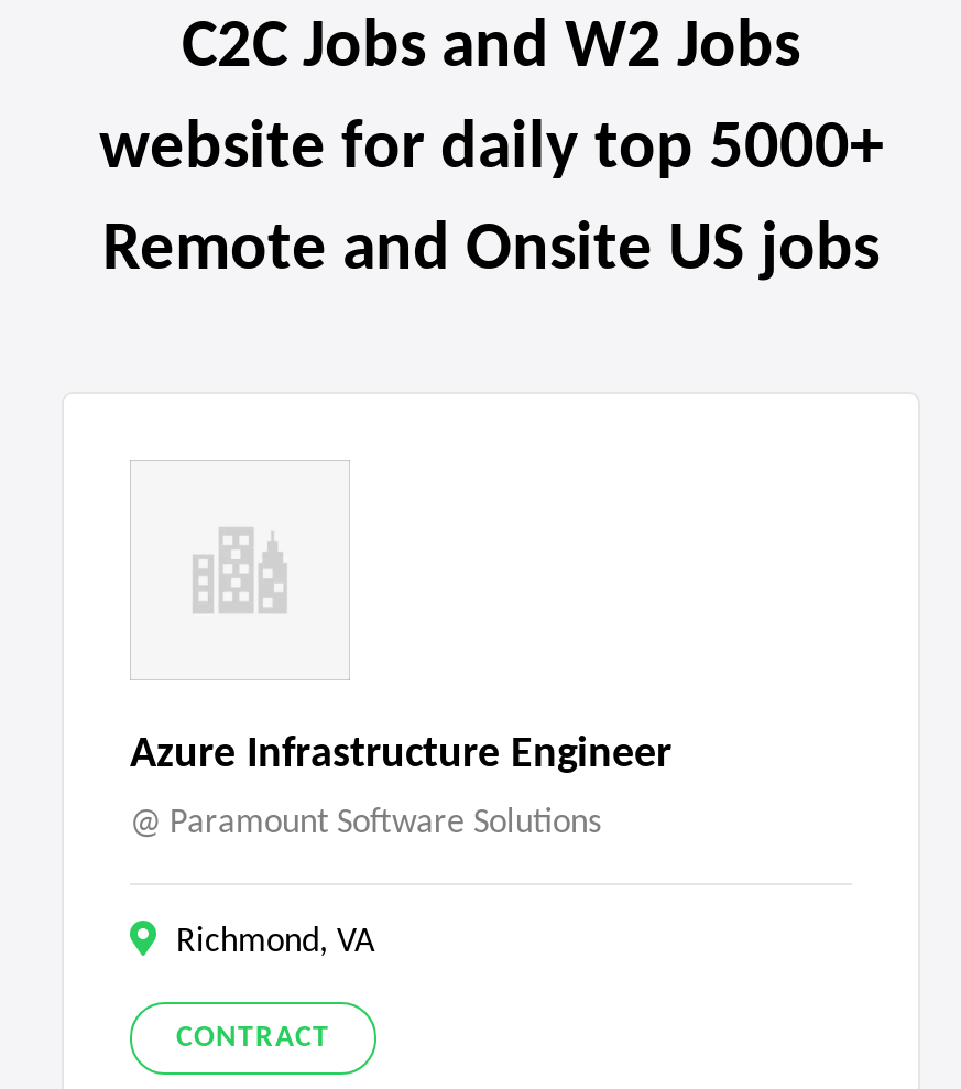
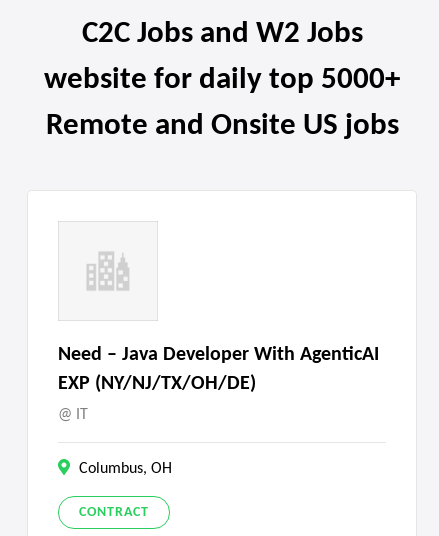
[130,733,671,777] Azure Infrastructure Engineer -> [58,345,379,394] Need – Java Developer With AgenticAI | EXP (NY/NJ/TX/OH/DE)
[161,806,601,841] Paramount Software Solutions -> [72,407,88,423] IT
[176,925,374,960] Richmond, VA -> [79,461,172,477] Columbus, OH

